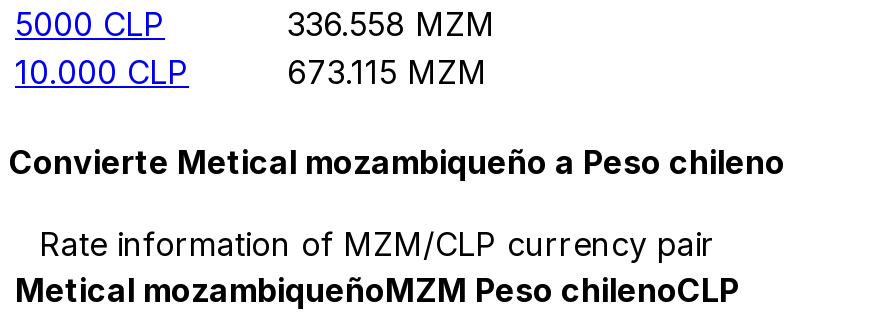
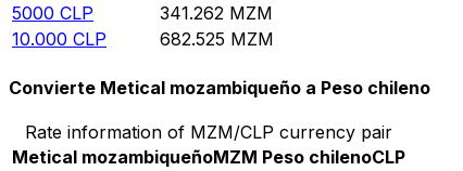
[287,5,495,45] 336.558 MZM -> [160,3,273,24] 341.262 MZM
[287,53,487,93] 673.115 MZM -> [160,29,274,50] 682.525 MZM

